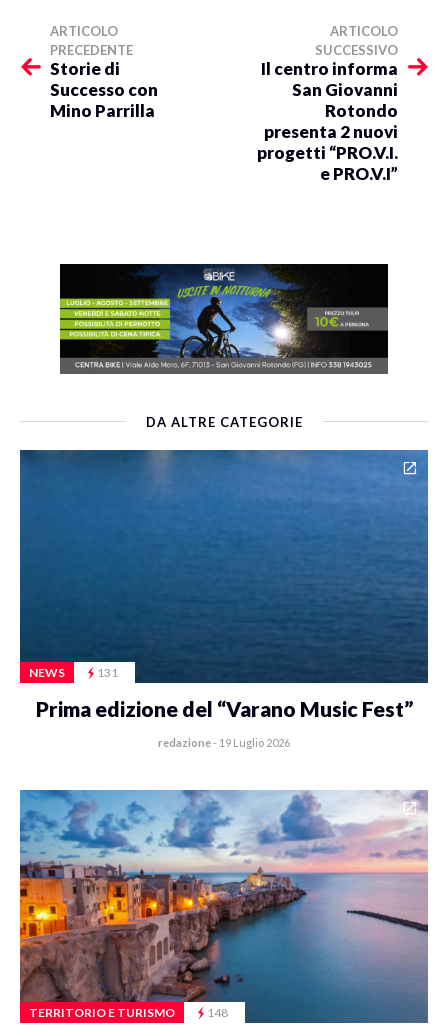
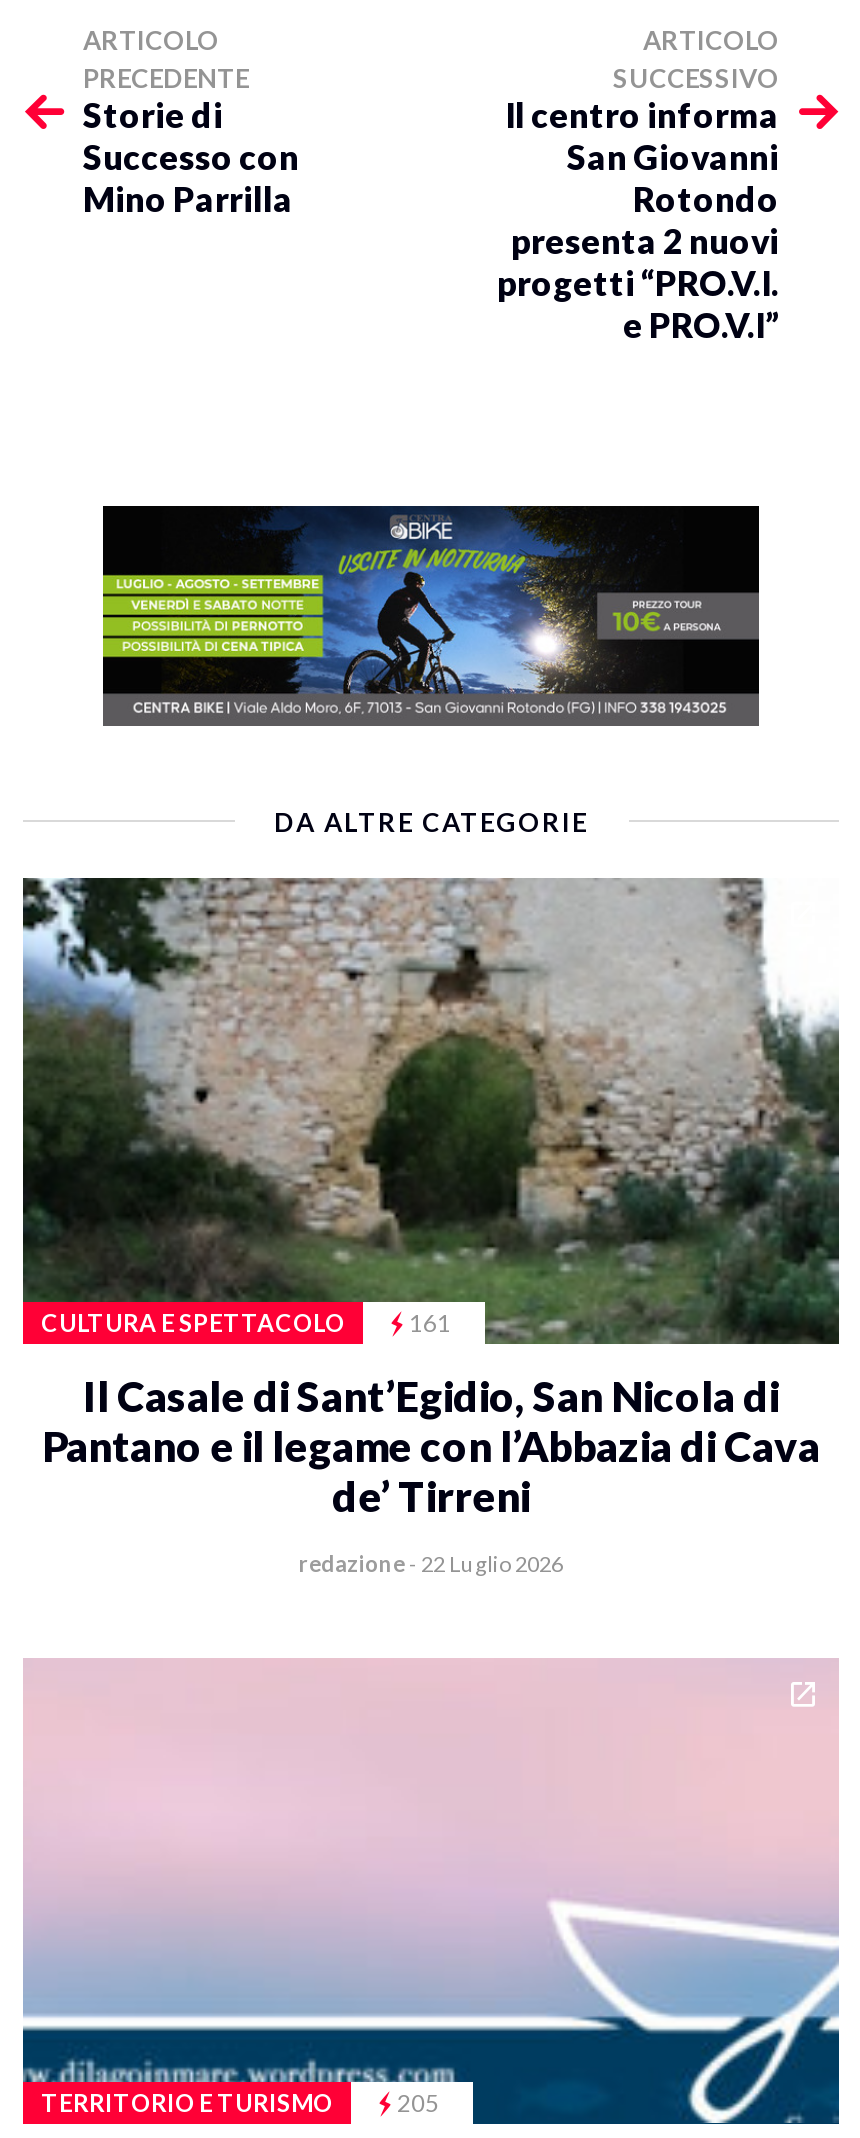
[20,449,429,680] [image] | NEWS | 131 -> [21,876,841,1344] [image] | CULTURA E SPETTACOLO | 161
[35,696,412,721] Prima edizione del “Varano Music Fest” -> [42,1369,820,1519] Il Casale di Sant’Egidio, San Nicola di | Pantano e il legame con l’Abbazia di Cava | de’ Tirreni
[158,736,290,749] redazione - 19 Luglio 2026 -> [299,1549,563,1575] redazione - 22 Luglio 2026
[19,789,429,1023] [image] | 148 -> [21,1658,841,2124] [image] | 205

